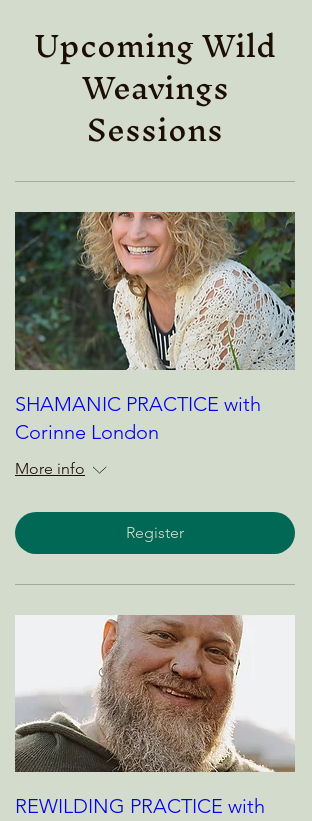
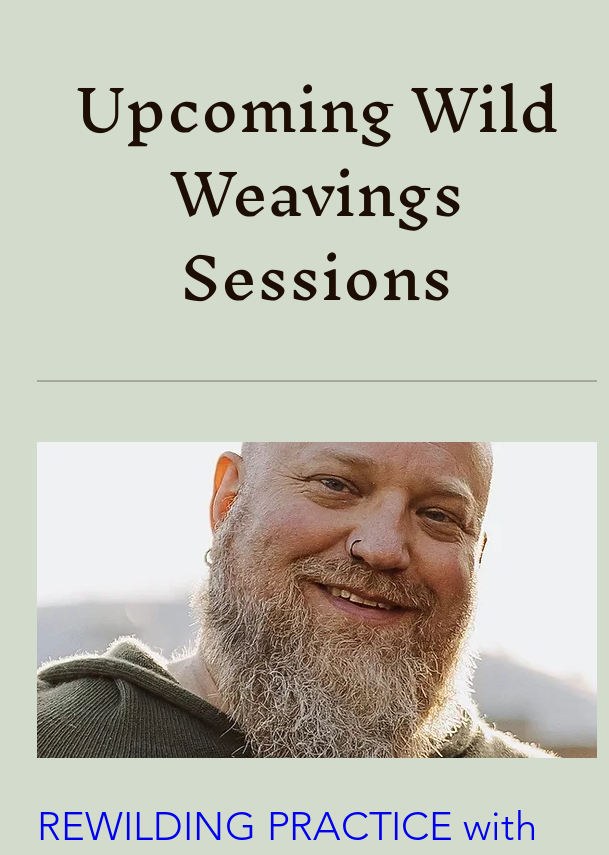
[14,211,296,541] [image] | SHAMANIC PRACTICE with | Corinne London | More info | Register -> none

